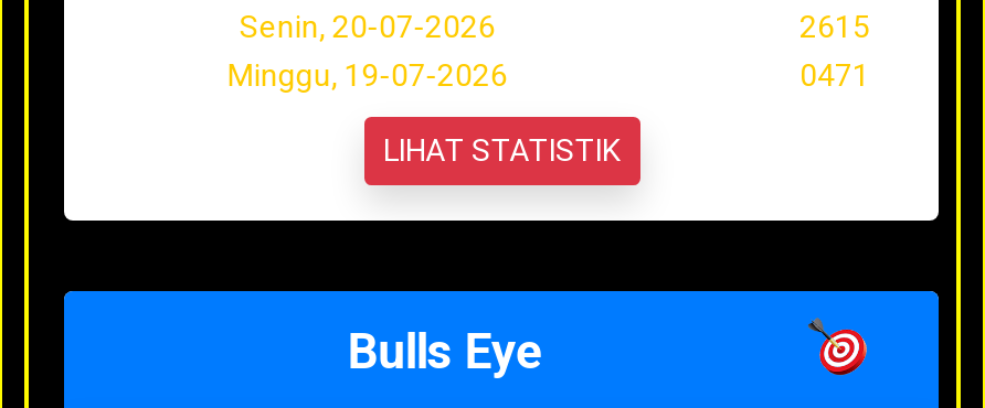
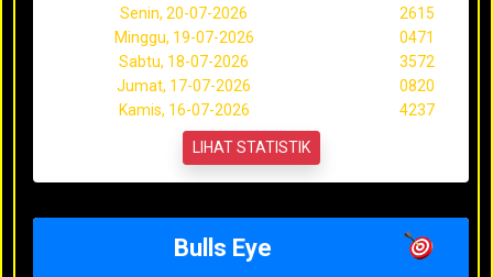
none -> [117,53,435,119] Sabtu, 18-07-2026 | 3572 | Jumat, 17-07-2026 | 0820 | Kamis, 16-07-2026 | 4237

